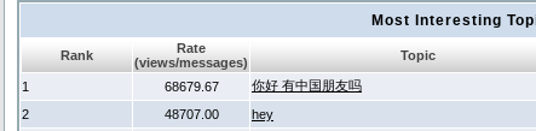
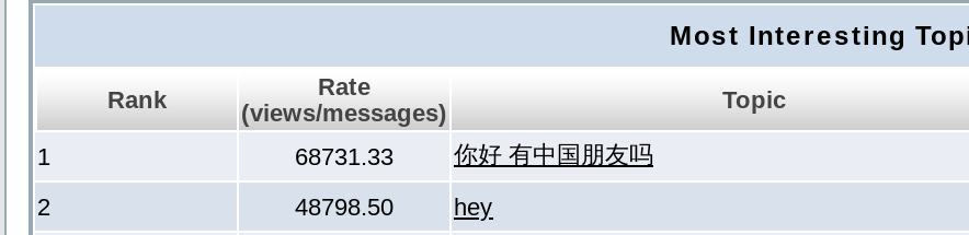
[164,79,218,94] 68679.67 -> [295,143,394,169] 68731.33
[164,107,218,121] 48707.00 -> [295,193,394,220] 48798.50

